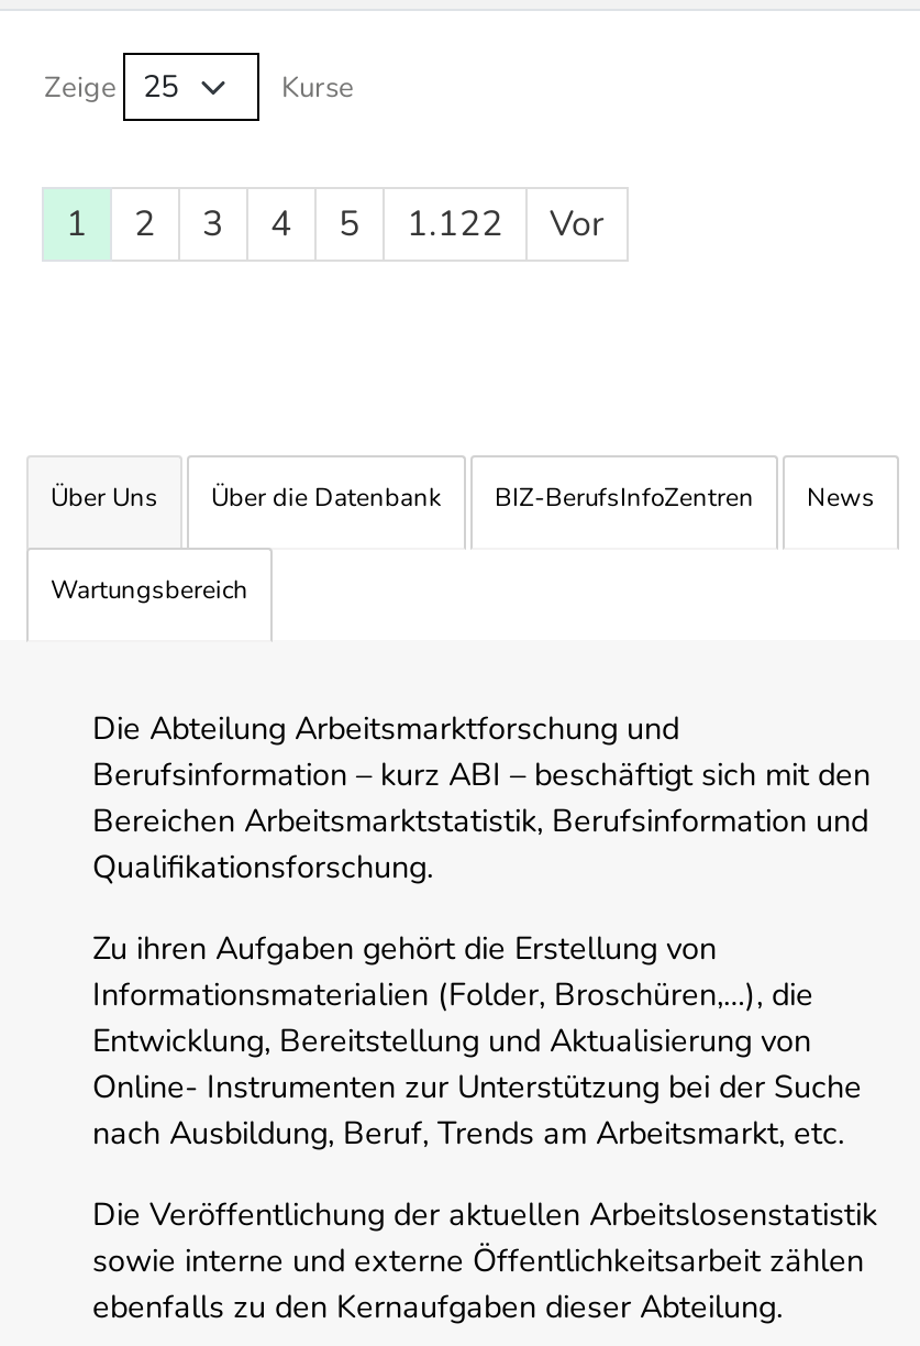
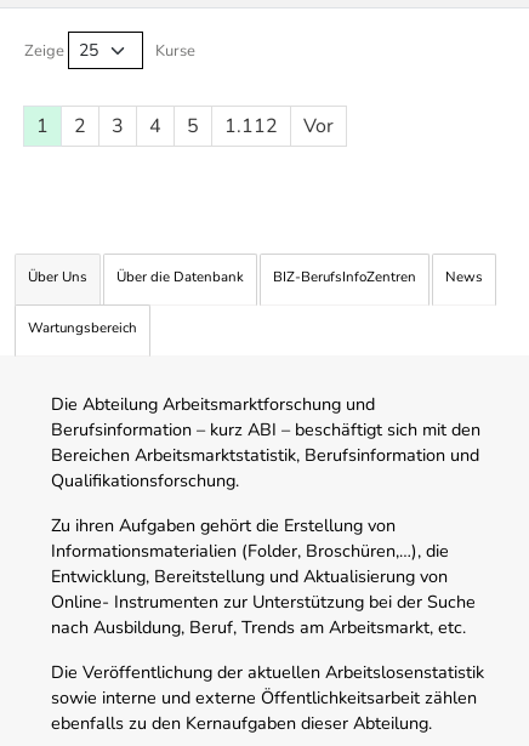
[66,201,605,249] 1 2 3 4 5 1.122 Vor -> [36,113,334,140] 1 2 3 4 5 1.112 Vor

